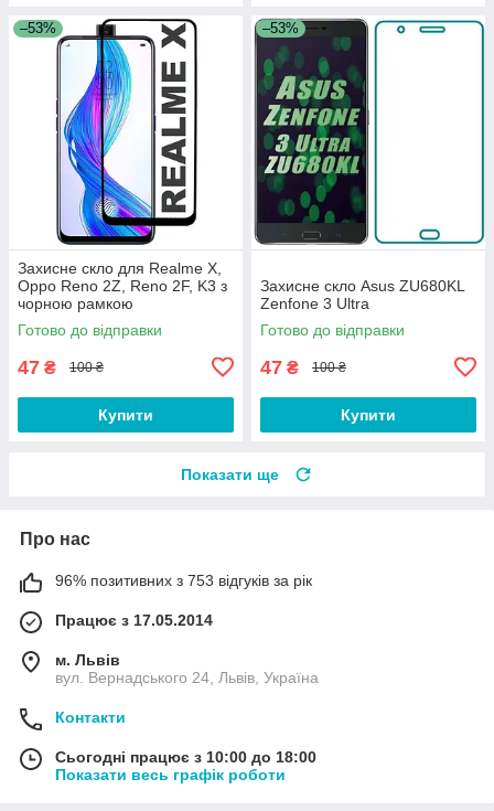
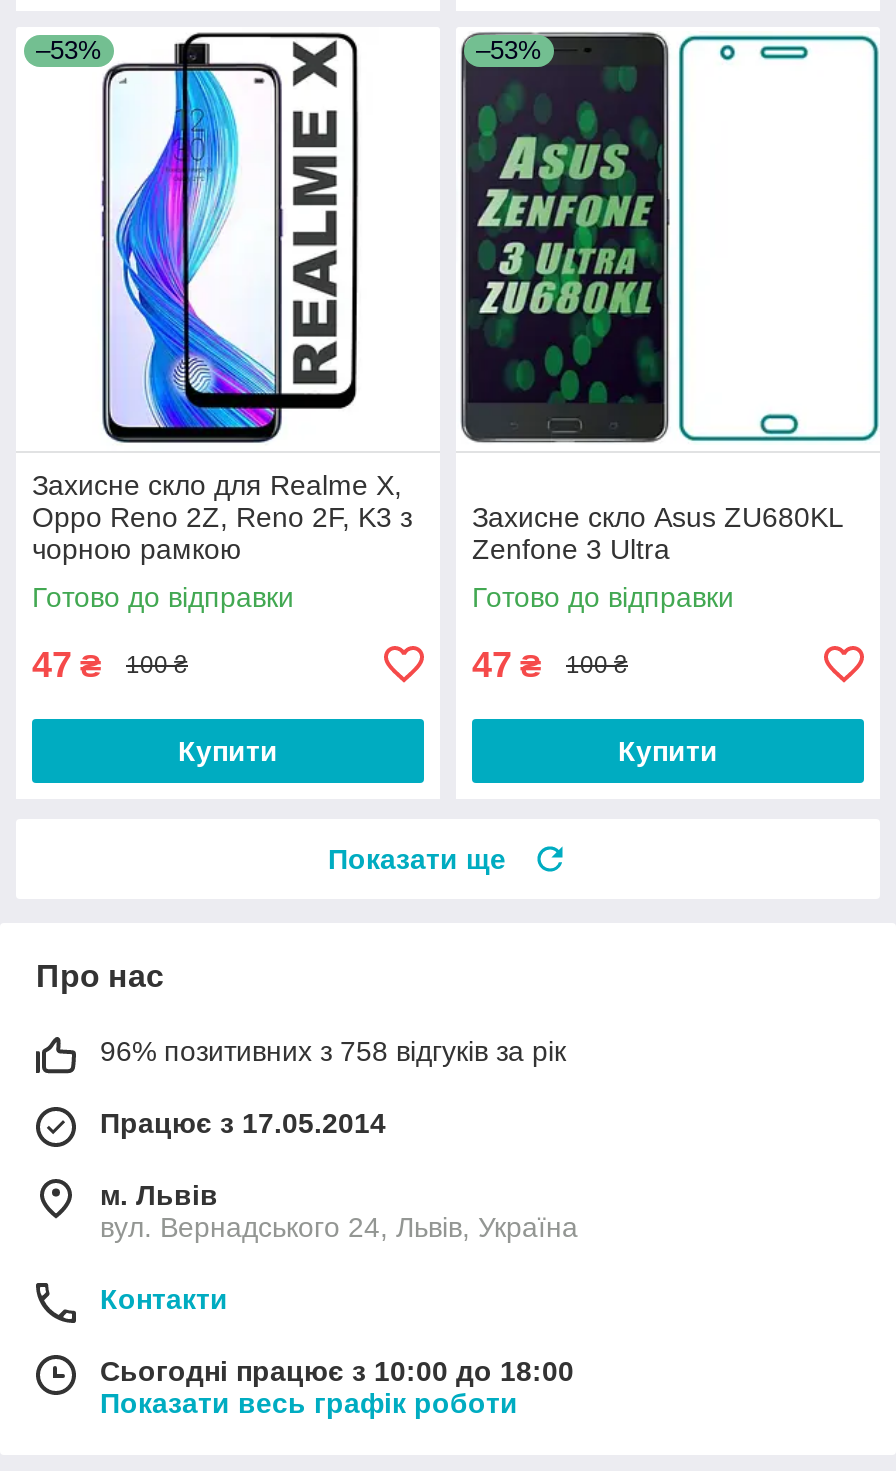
[55,571,312,589] 96% позитивних з 753 відгуків за рік -> [100,1035,566,1067] 96% позитивних з 758 відгуків за рік

